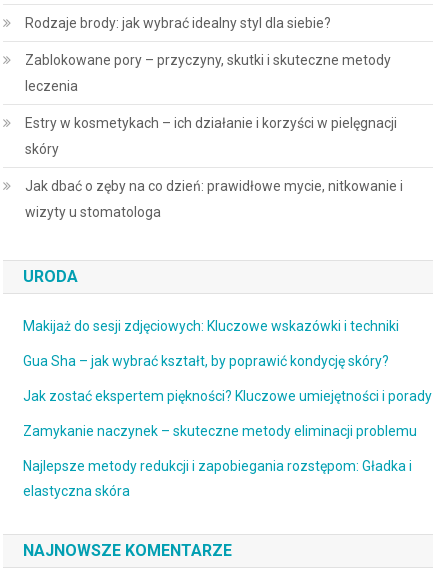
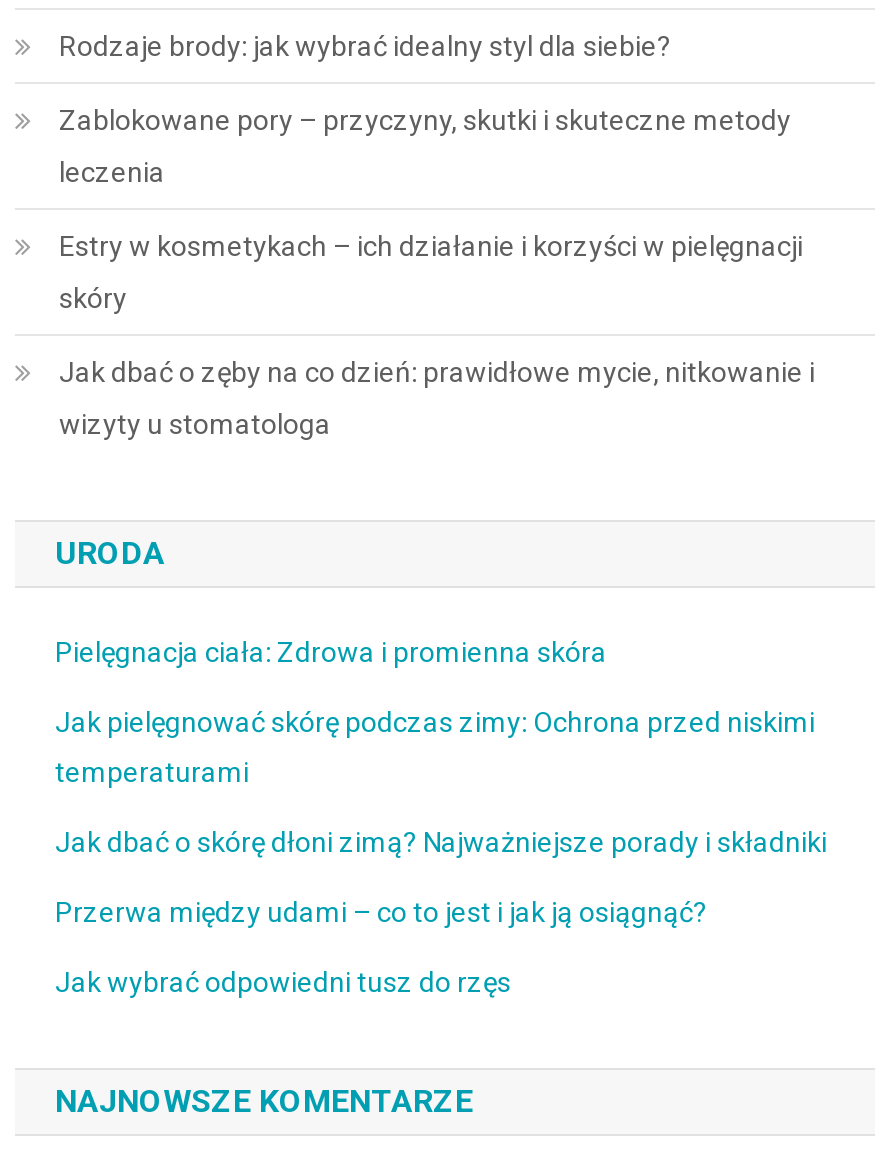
[23,318,399,334] Makijaż do sesji zdjęciowych: Kluczowe wskazówki i techniki -> [55,636,607,668] Pielęgnacja ciała: Zdrowa i promienna skóra
[23,353,389,369] Gua Sha – jak wybrać kształt, by poprawić kondycję skóry? -> [55,706,815,738] Jak pielęgnować skórę podczas zimy: Ochrona przed niskimi
[23,388,432,404] Jak zostać ekspertem piękności? Kluczowe umiejętności i porady -> [55,756,249,788] temperaturami
[23,423,417,439] Zamykanie naczynek – skuteczne metody eliminacji problemu -> [55,826,827,858] Jak dbać o skórę dłoni zimą? Najważniejsze porady i składniki
[23,458,412,474] Najlepsze metody redukcji i zapobiegania rozstępom: Gładka i -> [55,896,707,928] Przerwa między udami – co to jest i jak ją osiągnąć?
[23,483,130,499] elastyczna skóra -> [55,966,511,998] Jak wybrać odpowiedni tusz do rzęs

